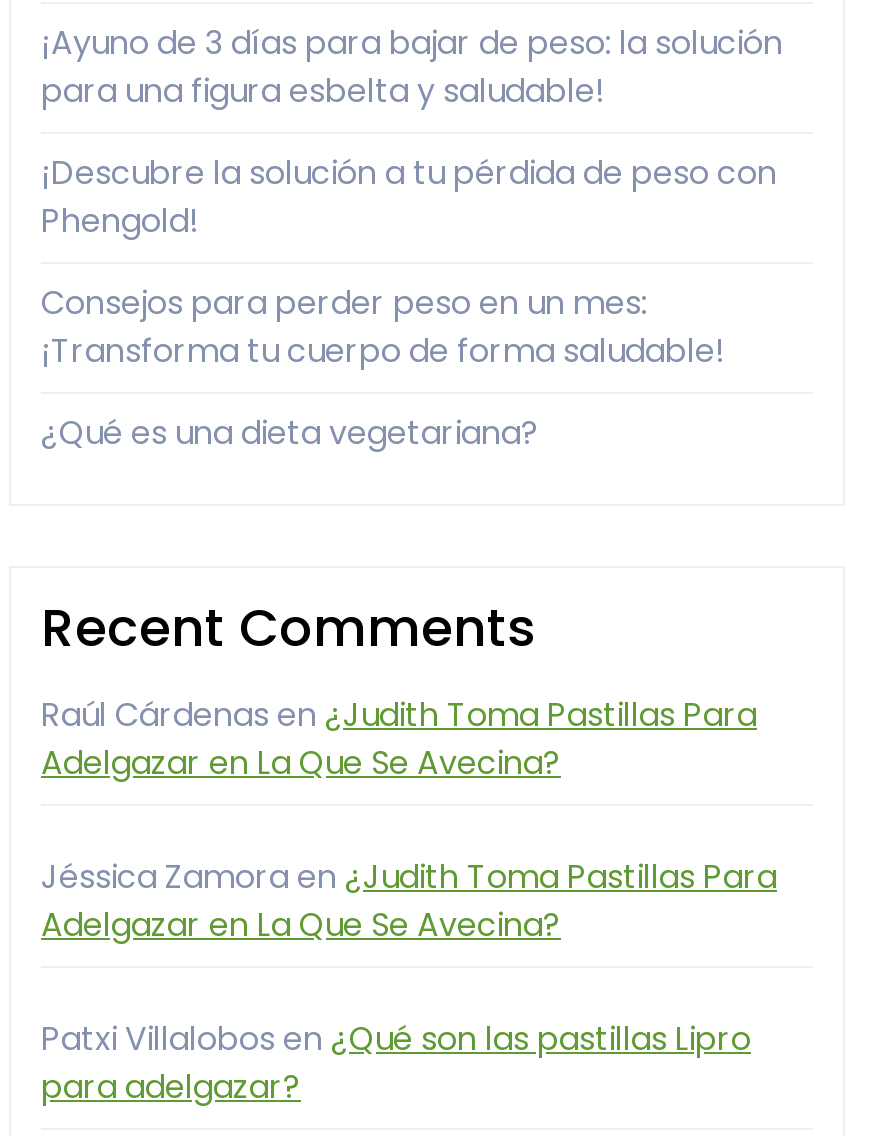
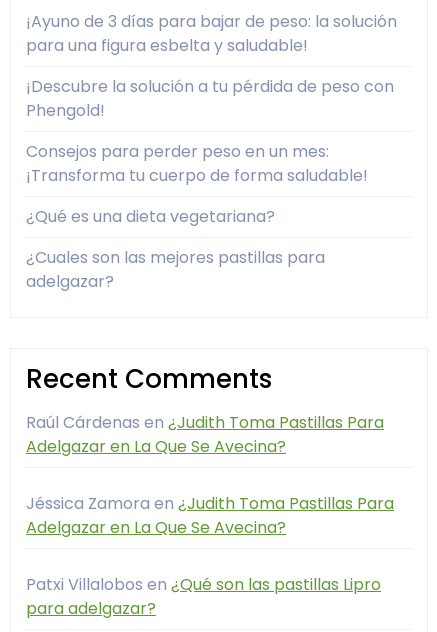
none -> [26,246,325,293] ¿Cuales son las mejores pastillas para | adelgazar?

